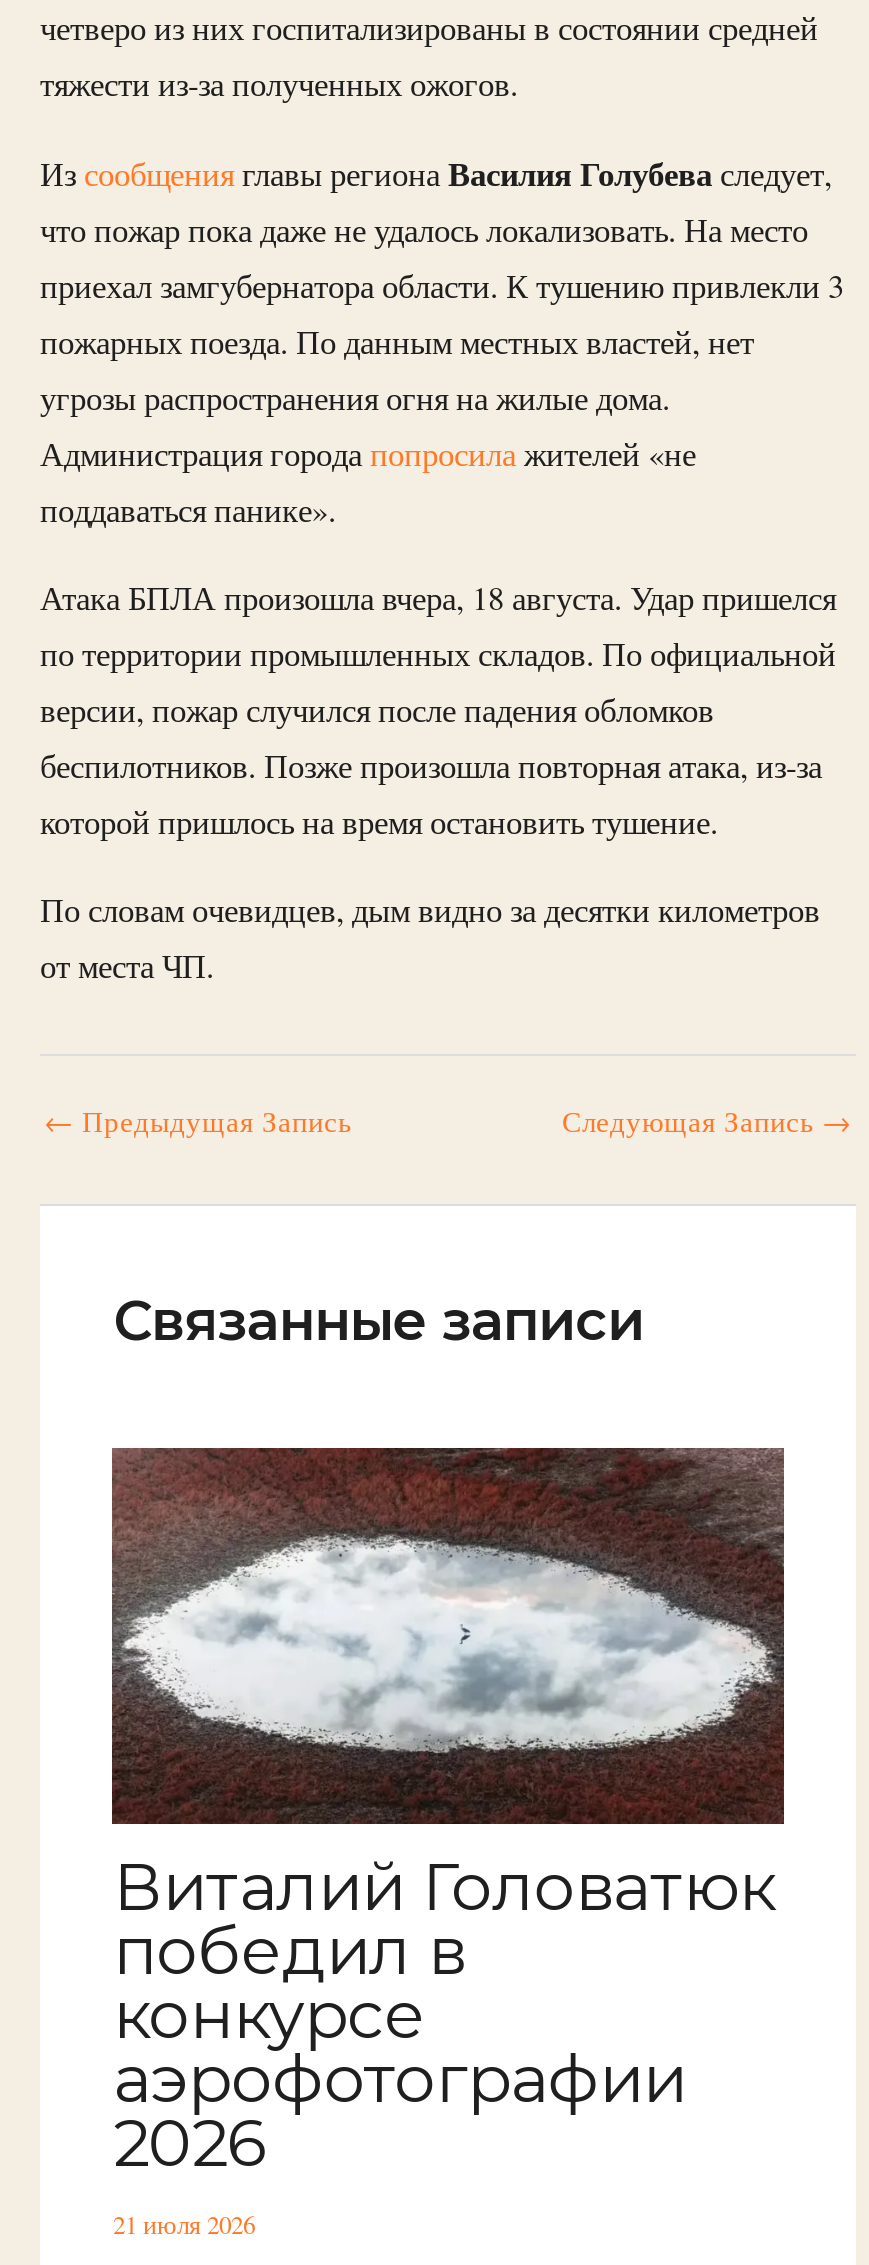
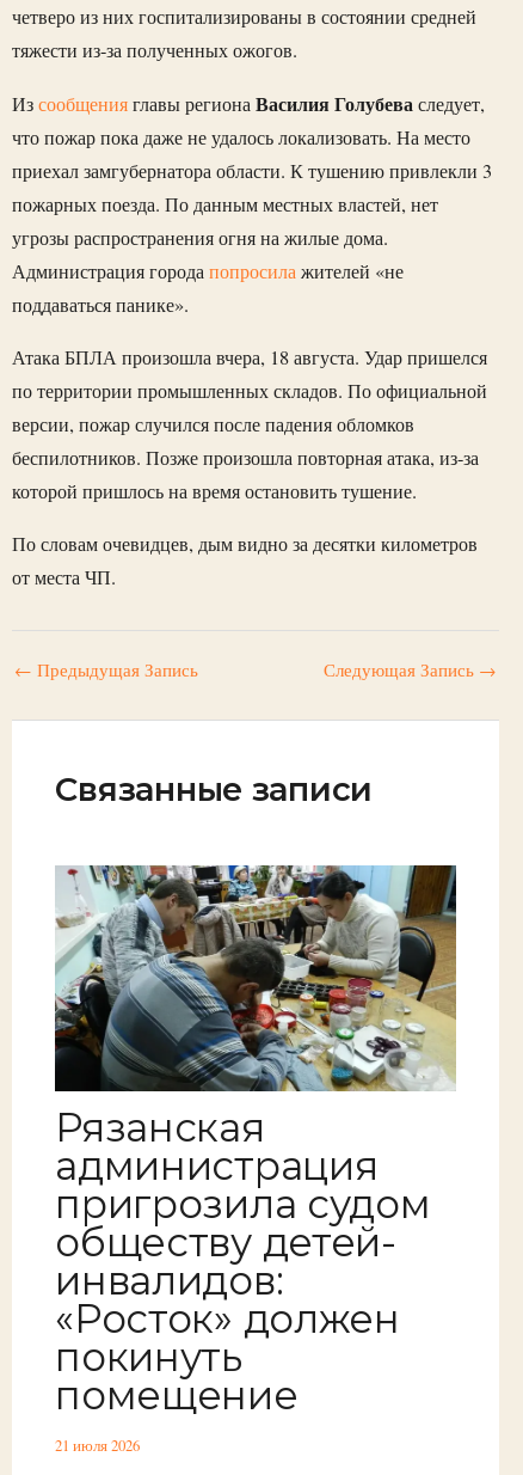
[110,1446,786,2181] [image] | Виталий Головатюк | победил в | конкурсе | аэрофотографии | 2026 -> [55,864,457,1419] [image] | Рязанская | администрация | пригрозила судом | обществу детей- | инвалидов: | «Росток» должен | покинуть | помещение

